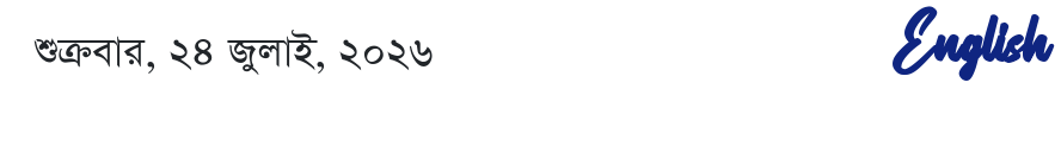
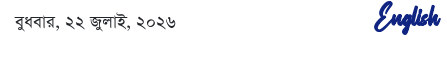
[35,26,434,81] শুক্রবার, ২৪ জুলাই, ২০২৬ -> [15,11,176,34] বুধবার, ২২ জুলাই, ২০২৬

